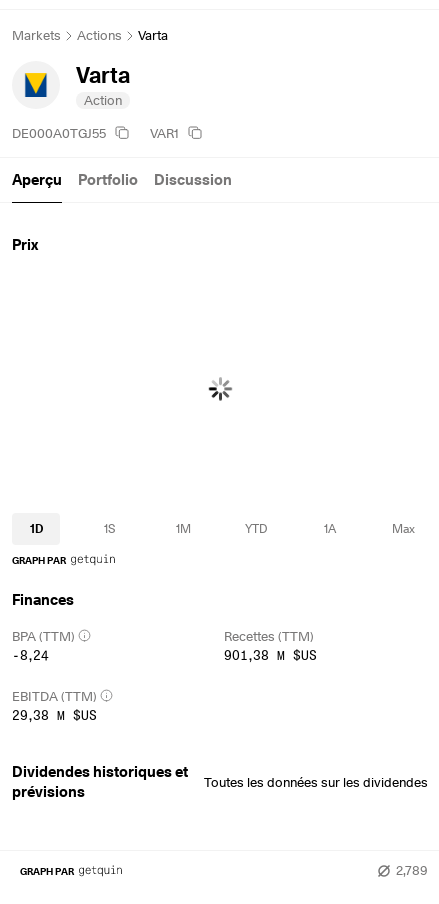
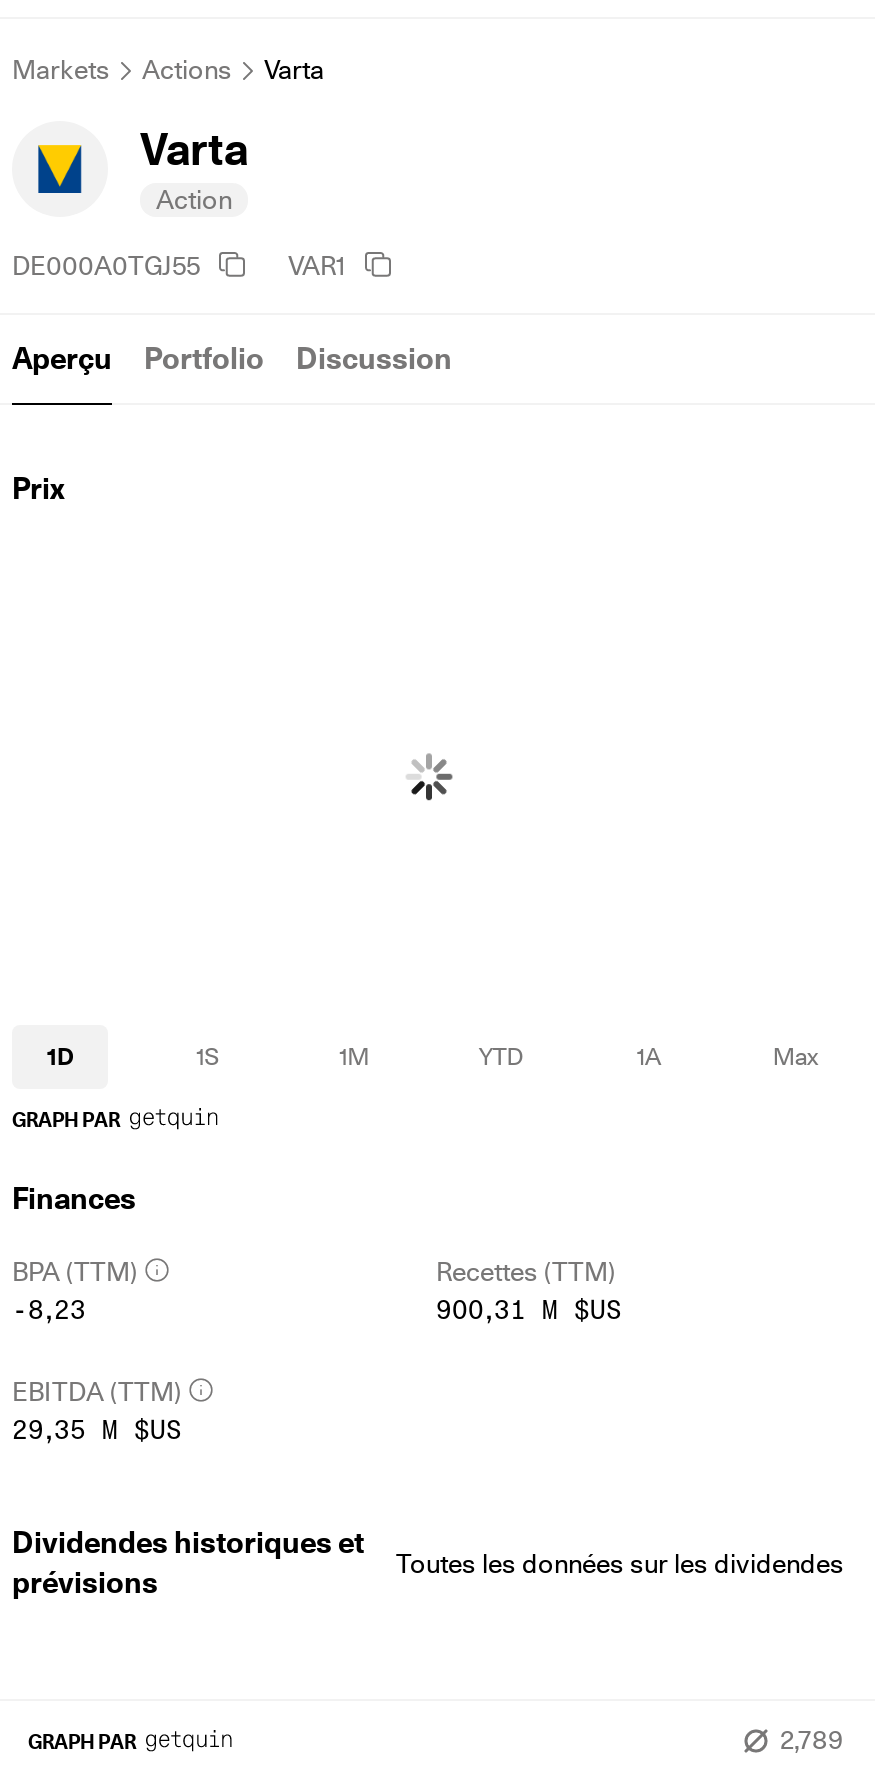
[12,647,49,663] -8,24 -> [12,1293,86,1325] -8,23
[224,647,317,663] 901,38 M $US -> [436,1293,622,1325] 900,31 M $US
[12,707,97,723] 29,38 M $US -> [12,1413,182,1445] 29,35 M $US

